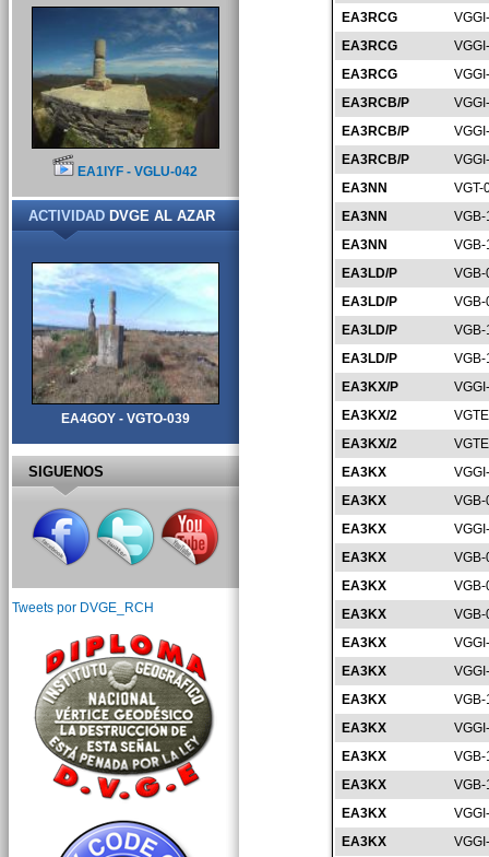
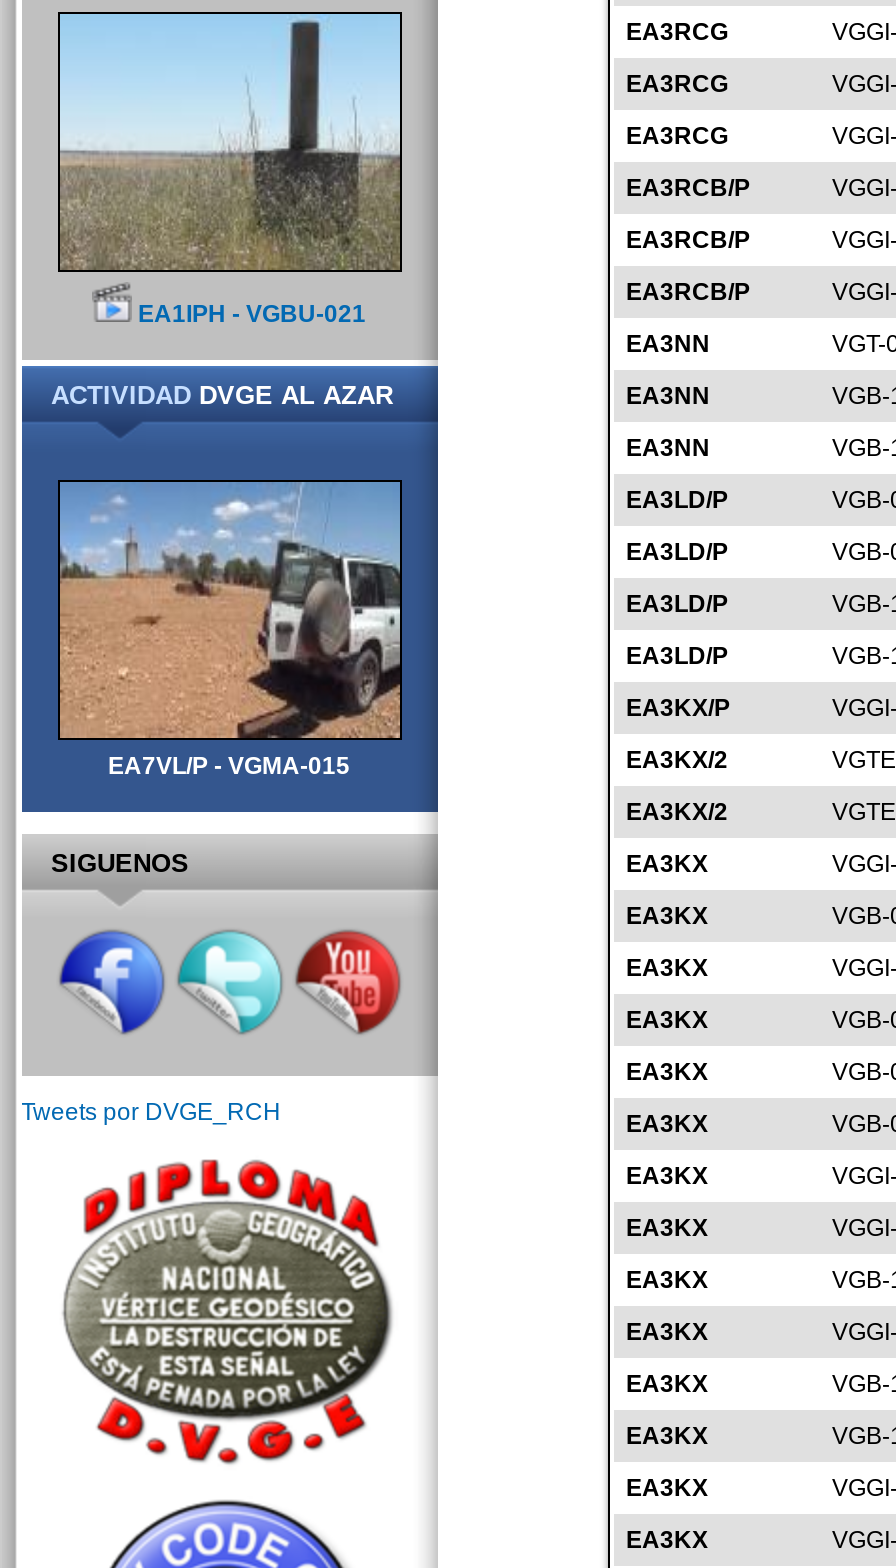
[32,7,219,179] [image] | EA1IYF - VGLU-042 -> [58,12,402,328] [image] | EA1IPH - VGBU-021
[32,262,219,426] [image] | EA4GOY - VGTO-039 -> [58,482,402,780] [image] | EA7VL/P - VGMA-015

